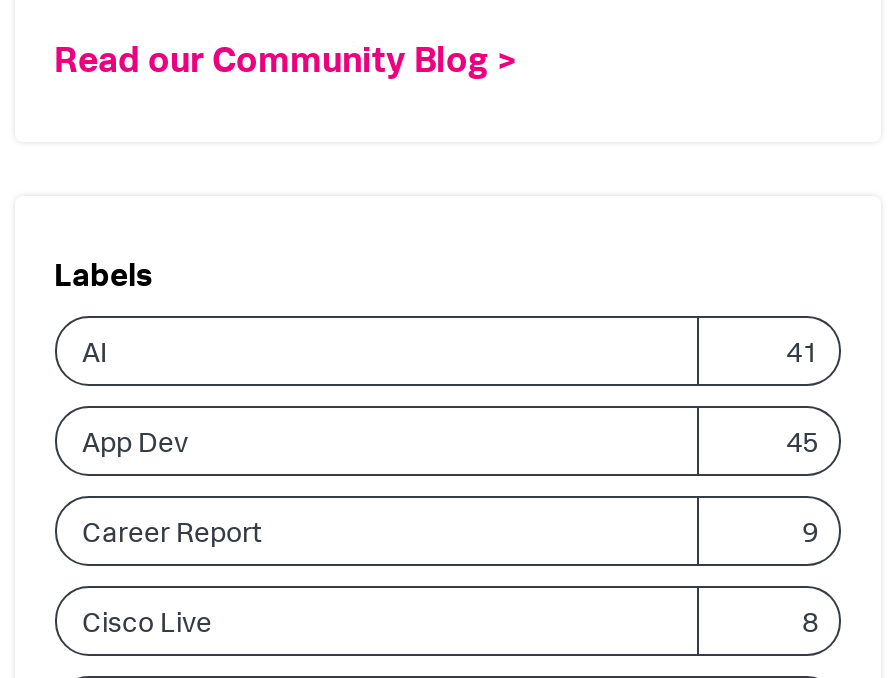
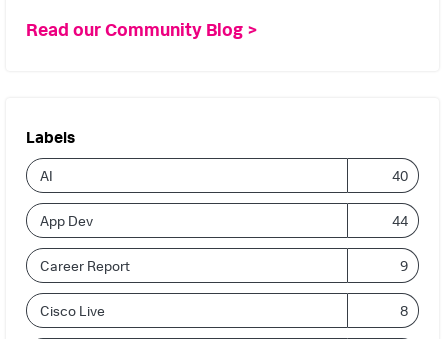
[786,334,818,368] 41 -> [391,167,407,184] 40
[786,424,818,458] 45 -> [391,212,407,229] 44

